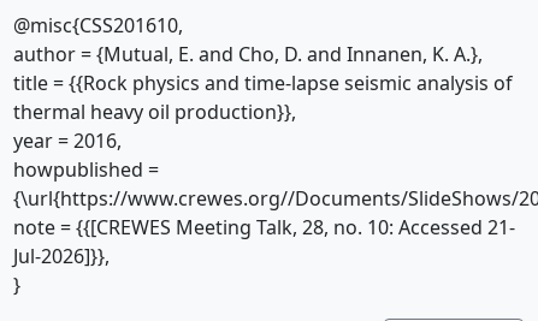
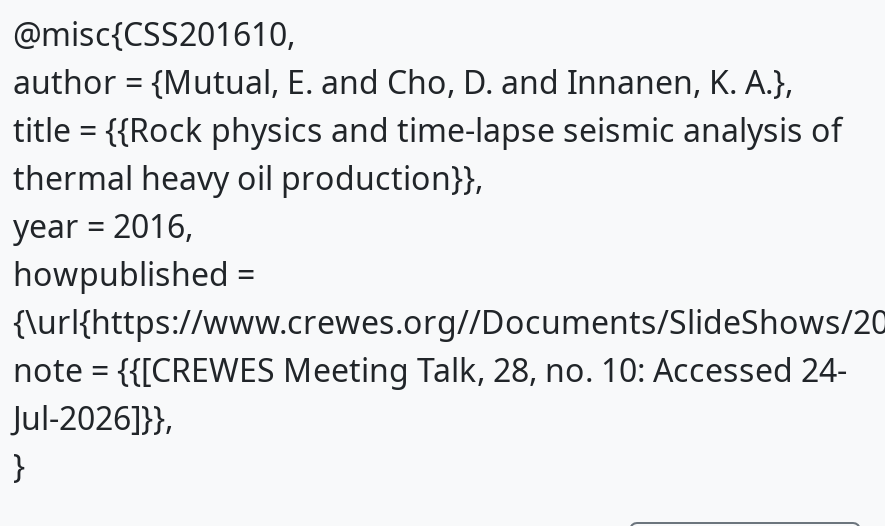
[13,214,515,240] note = {{[CREWES Meeting Talk, 28, no. 10: Accessed 21- -> [13,348,847,392] note = {{[CREWES Meeting Talk, 28, no. 10: Accessed 24-

